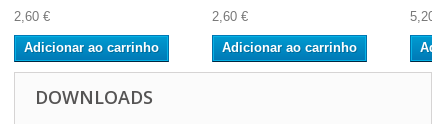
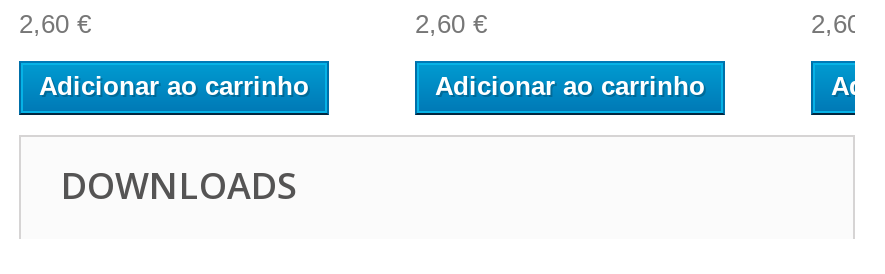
[410,9,446,24] 5,20 € -> [811,9,883,39] 2,60 €

